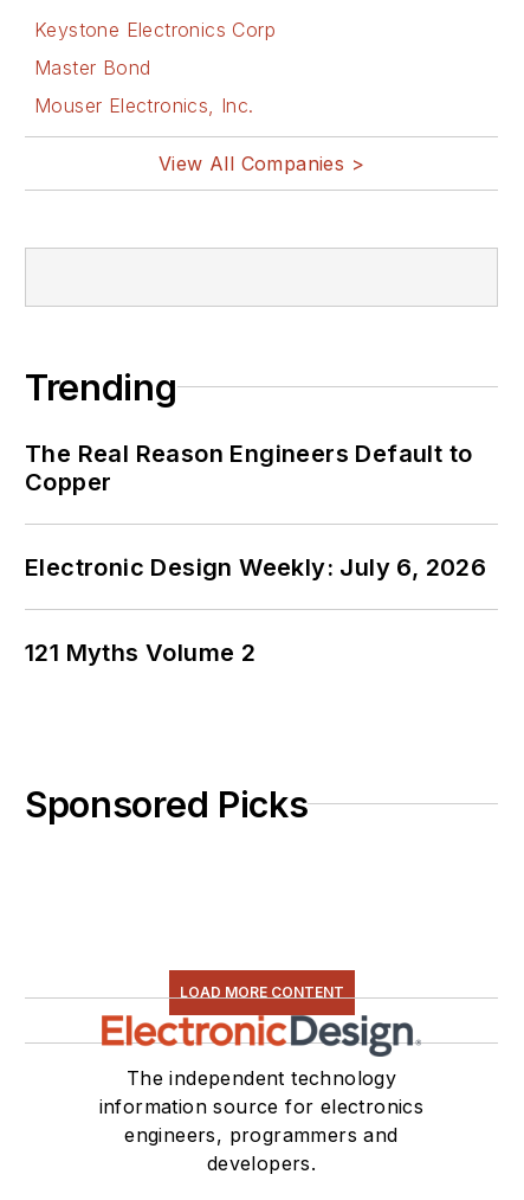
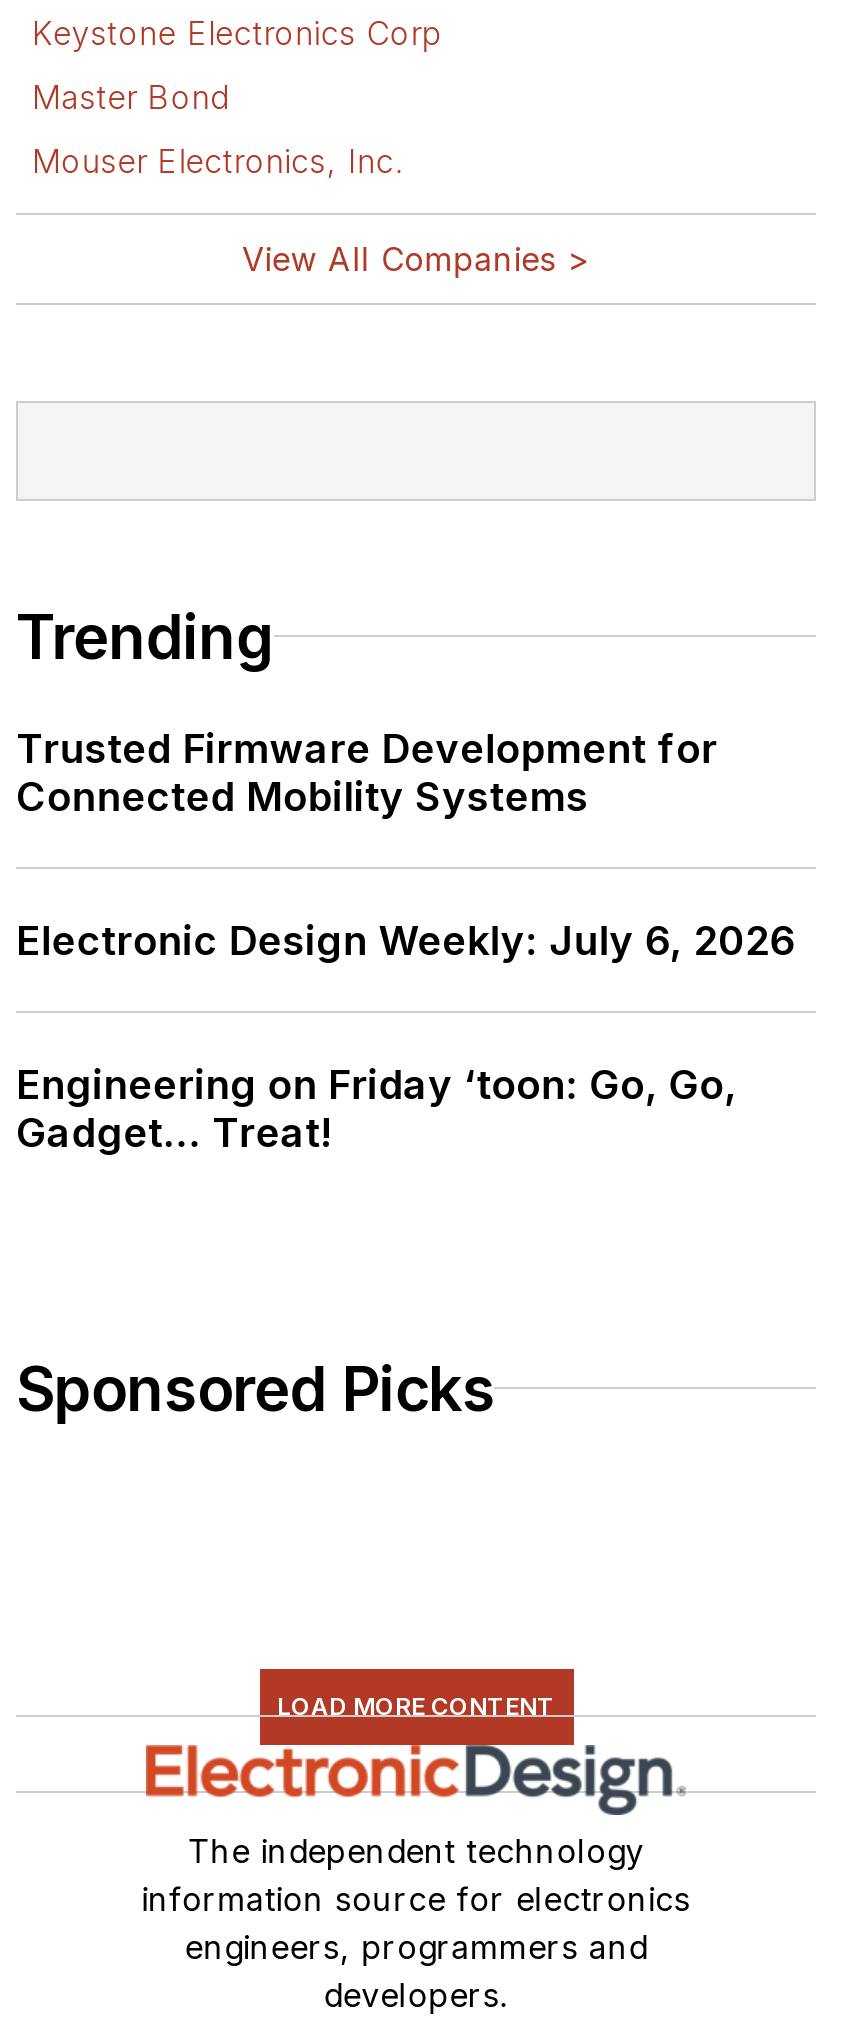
[25,439,472,496] The Real Reason Engineers Default to | Copper -> [16,724,718,820] Trusted Firmware Development for | Connected Mobility Systems
[25,638,256,667] 121 Myths Volume 2 -> [16,1060,737,1156] Engineering on Friday ‘toon: Go, Go, | Gadget... Treat!

